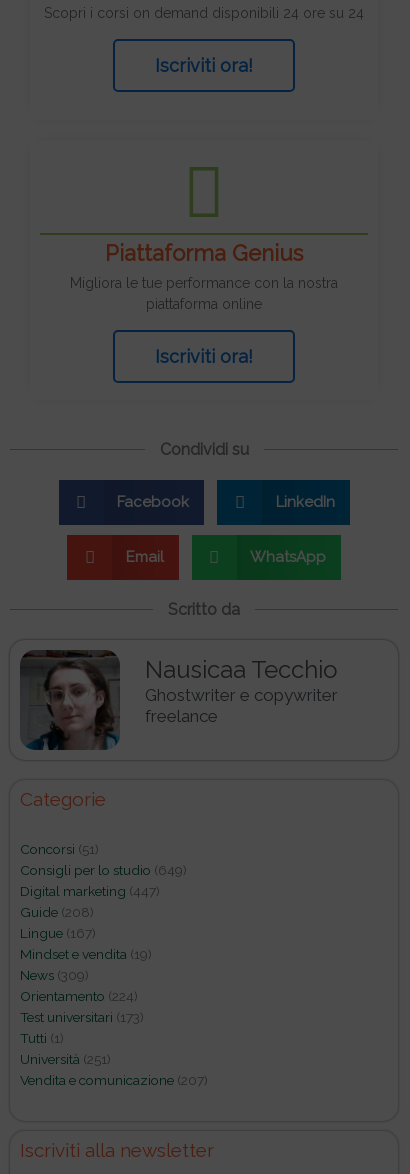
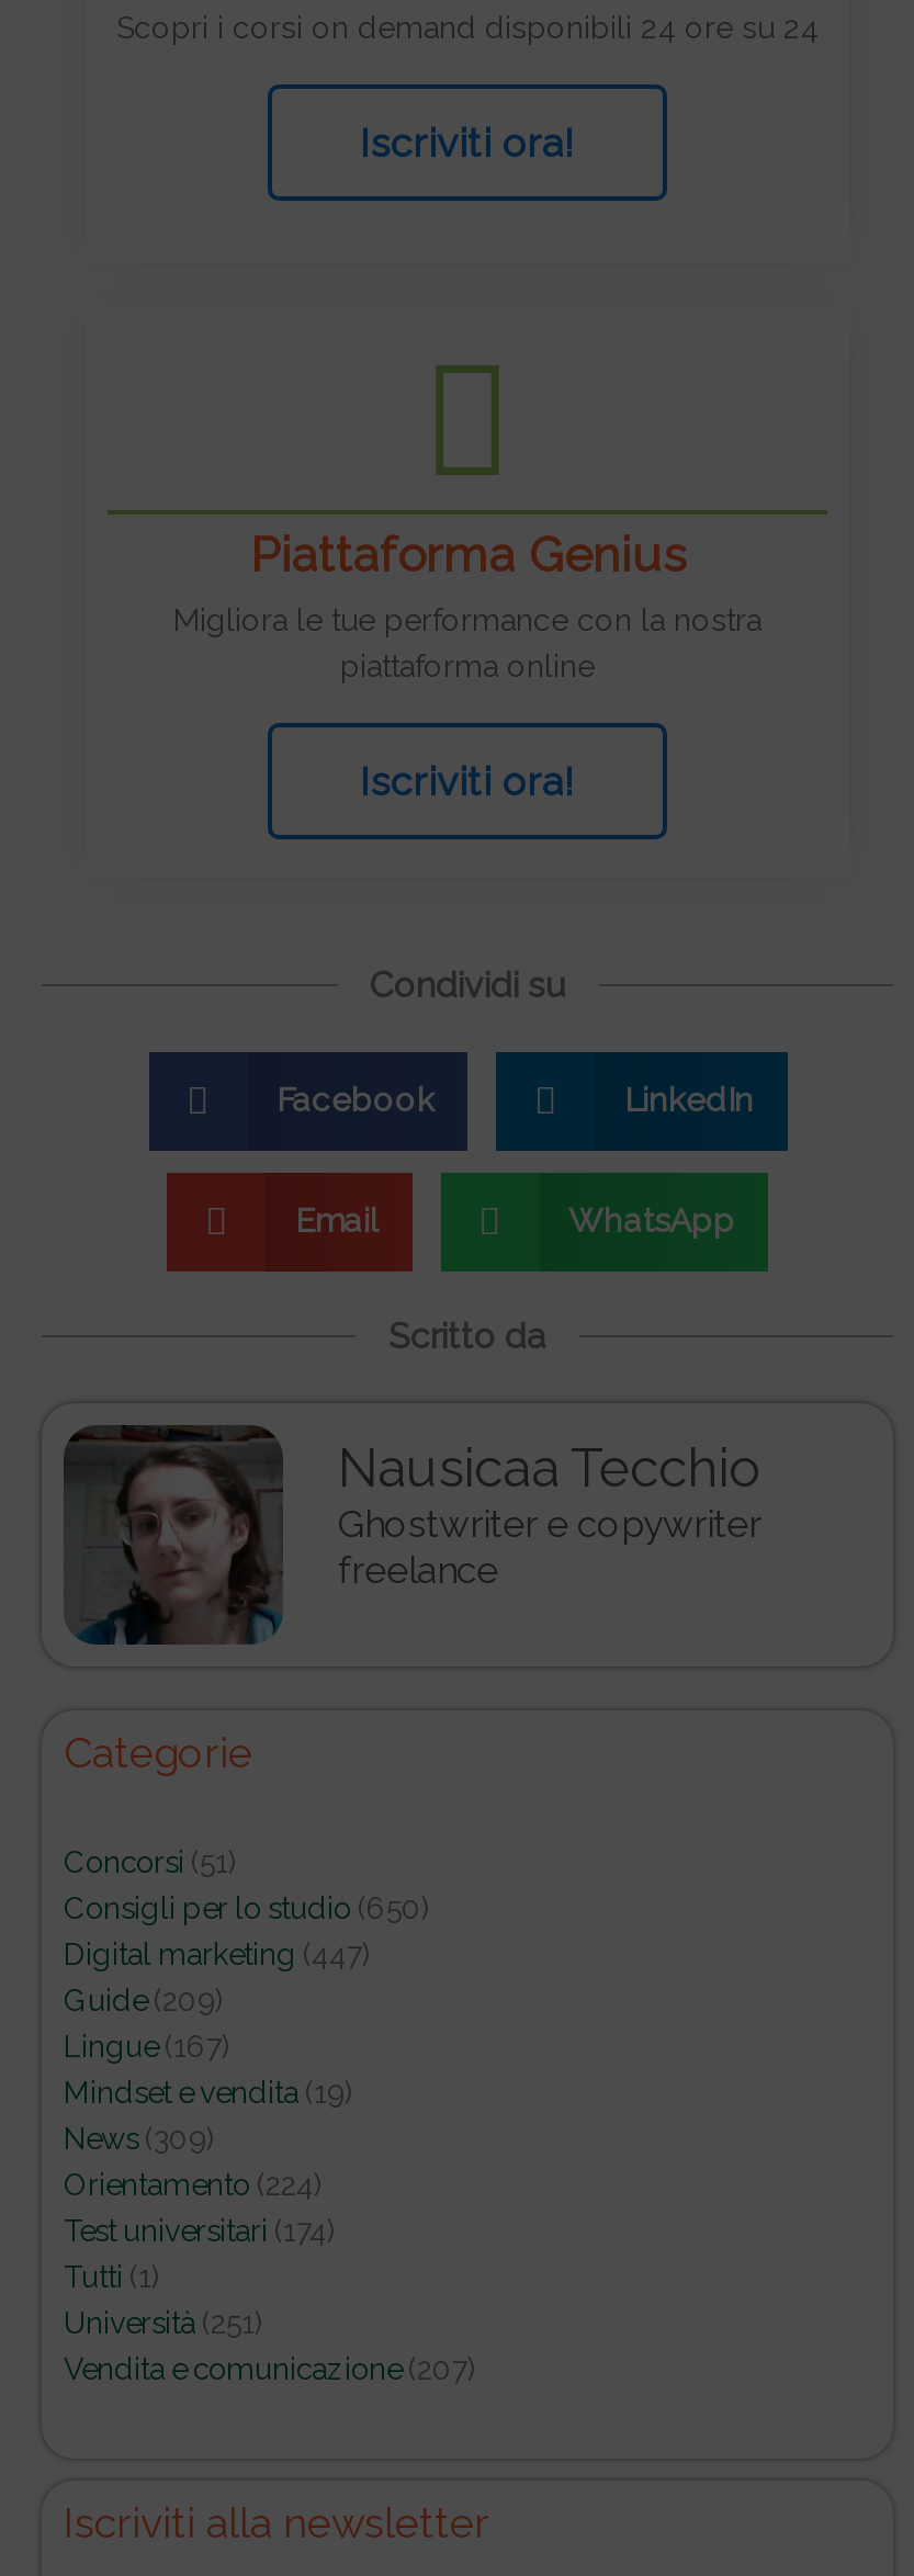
[20,861,187,877] Consigli per lo studio (649) -> [64,1889,430,1924] Consigli per lo studio (650)
[20,903,94,919] Guide(208) -> [64,1981,224,2016] Guide(209)
[20,1008,144,1024] Test universitari (173) -> [64,2212,336,2247] Test universitari (174)

